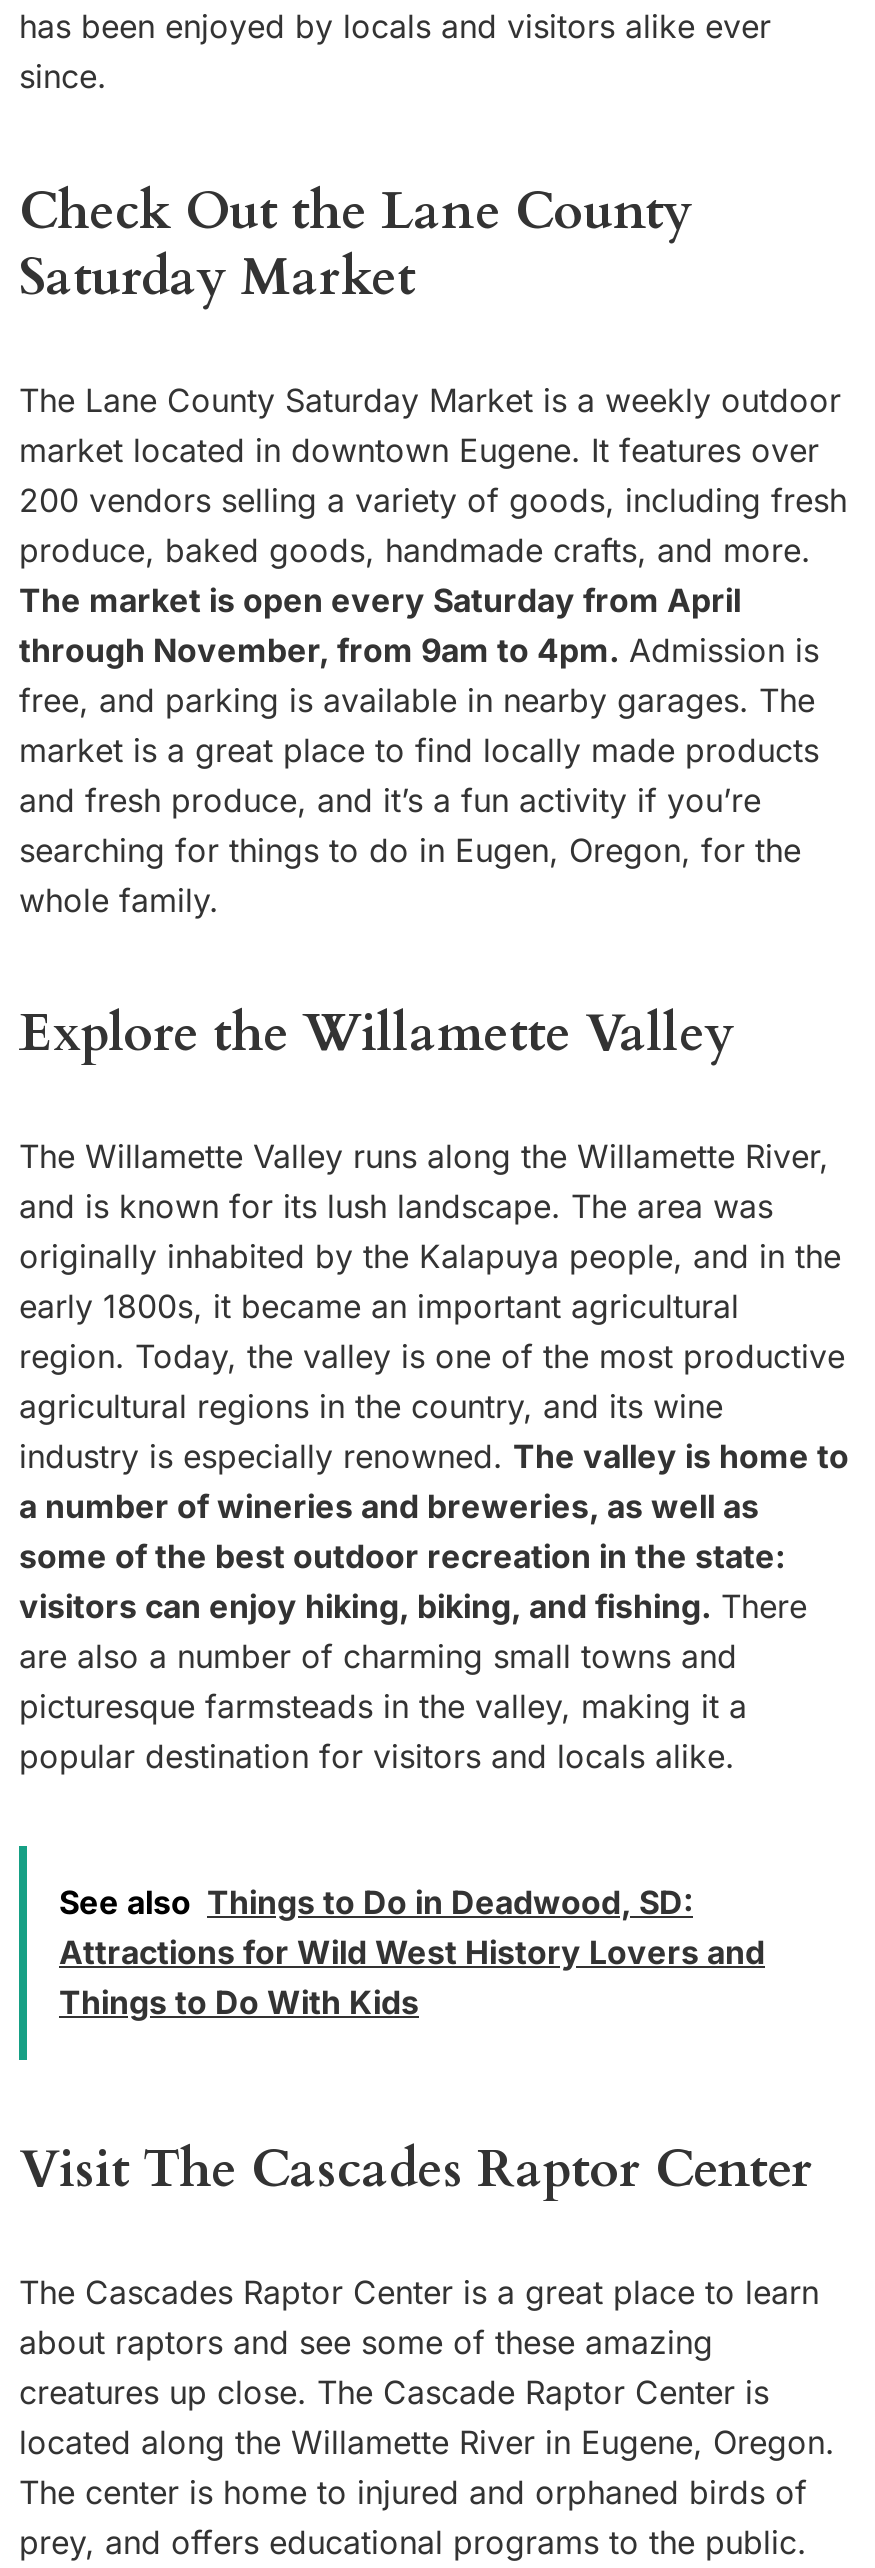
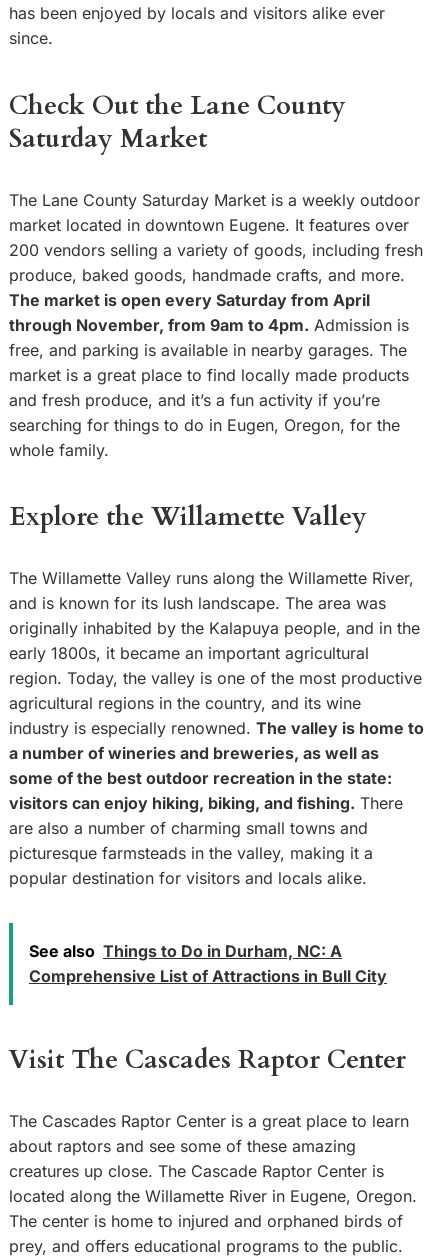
[59,1883,765,2023] See also Things to Do in Deadwood, SD: | Attractions for Wild West History Lovers and | Things to Do With Kids -> [29,941,387,986] See also Things to Do in Durham, NC: A | Comprehensive List of Attractions in Bull City

